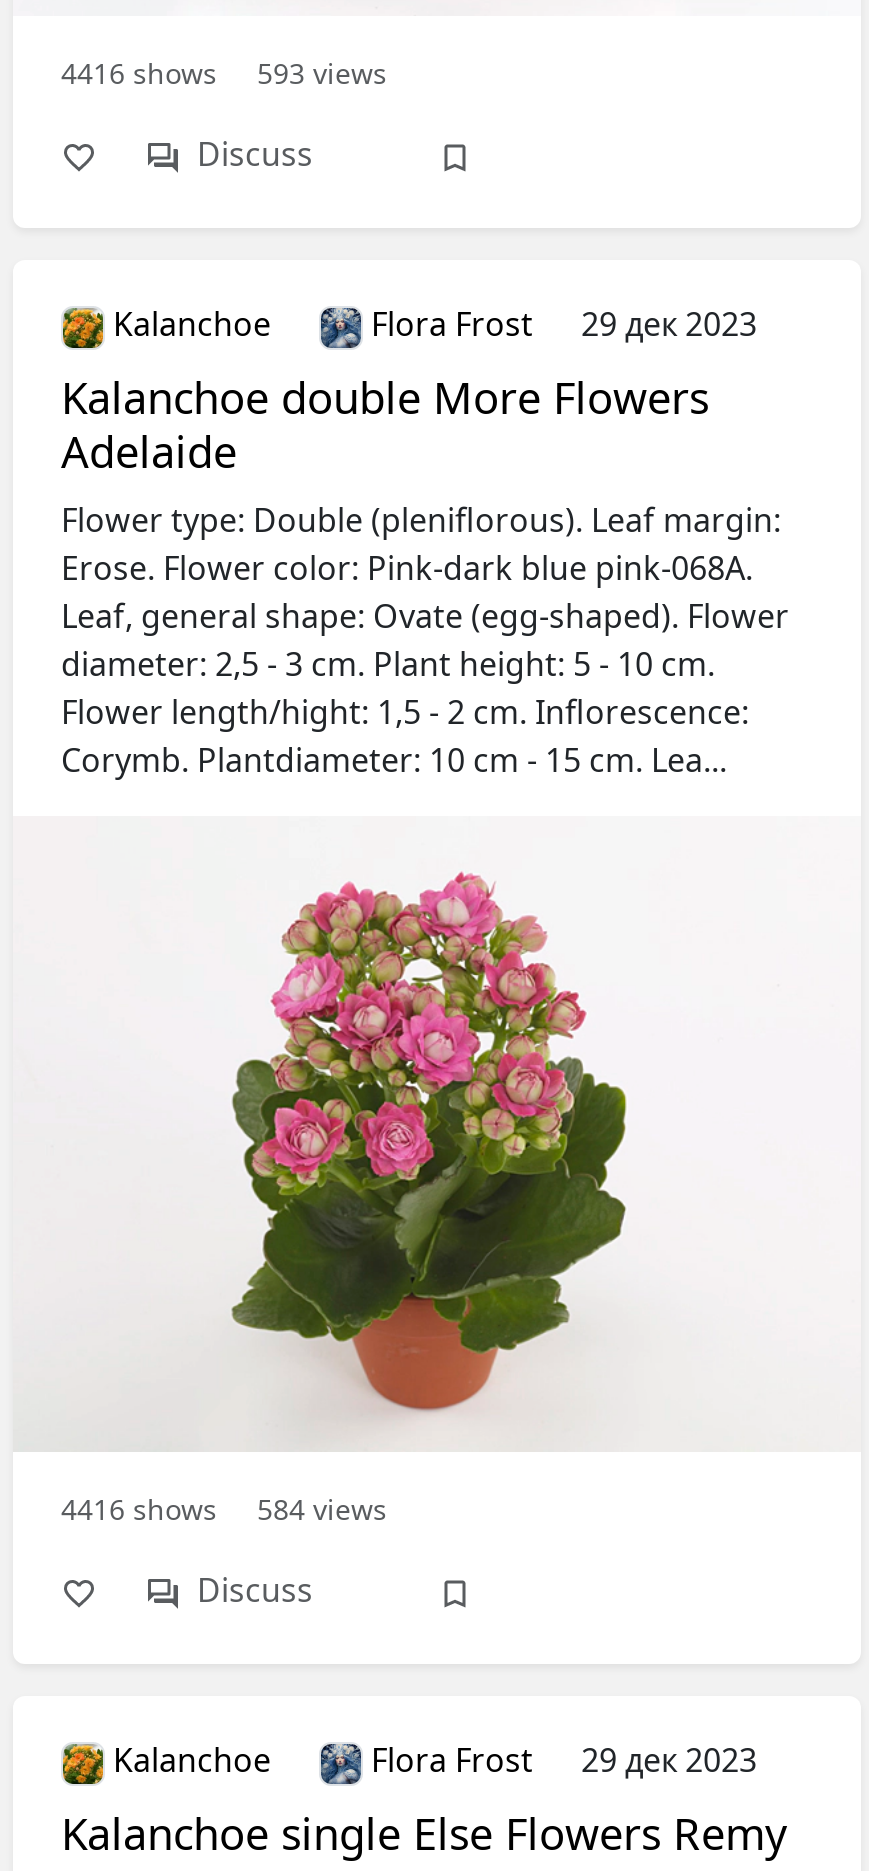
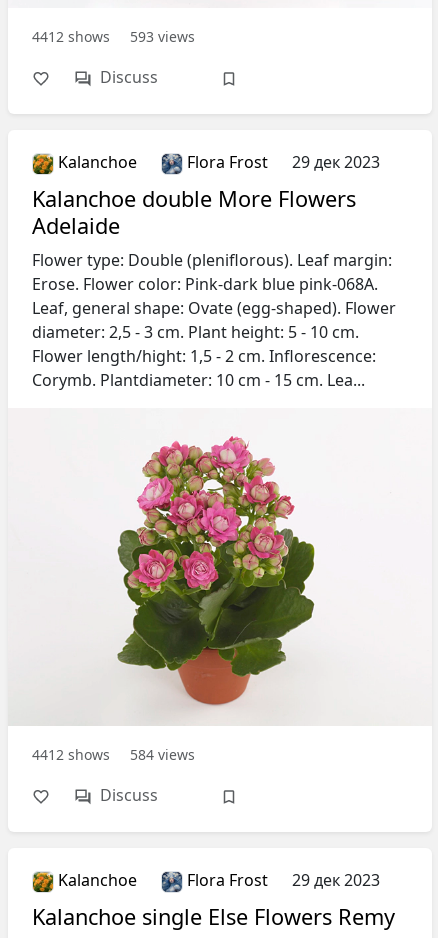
[61,54,387,92] 4416 shows 593 views -> [32,27,195,46] 4412 shows 593 views
[61,1490,387,1528] 4416 shows 584 views -> [32,745,195,764] 4412 shows 584 views

